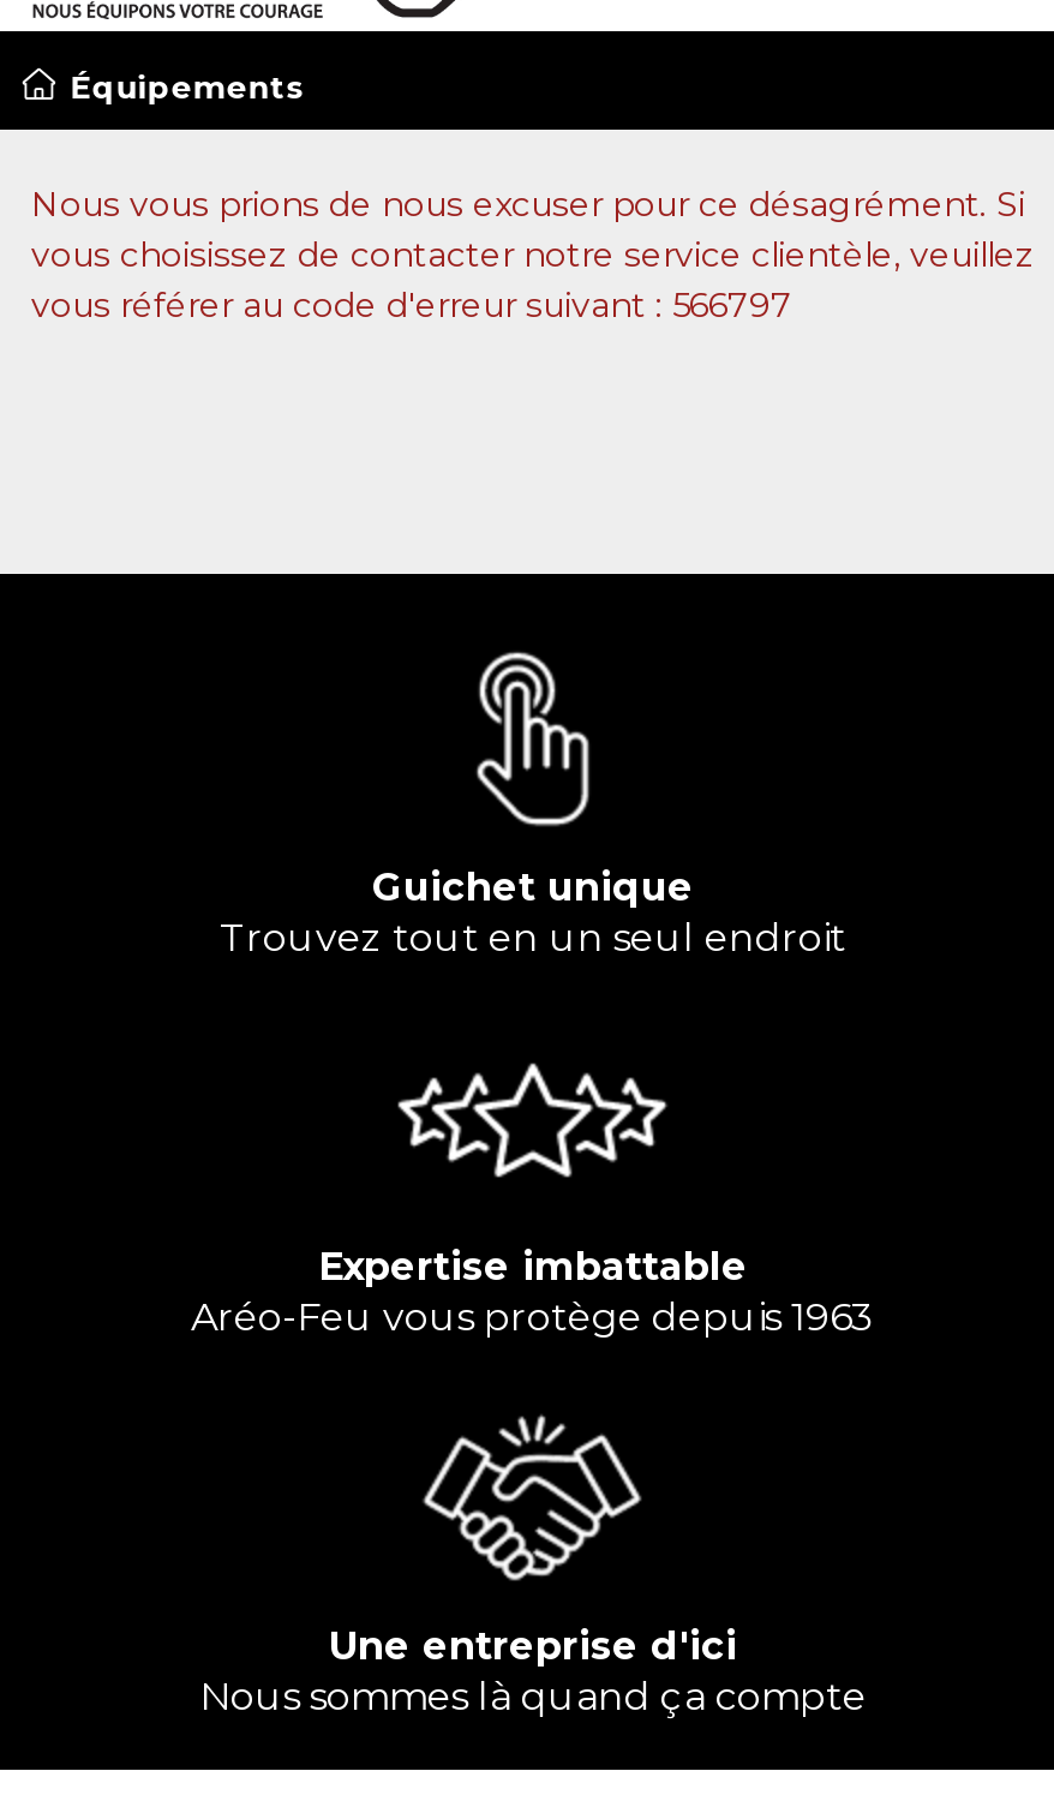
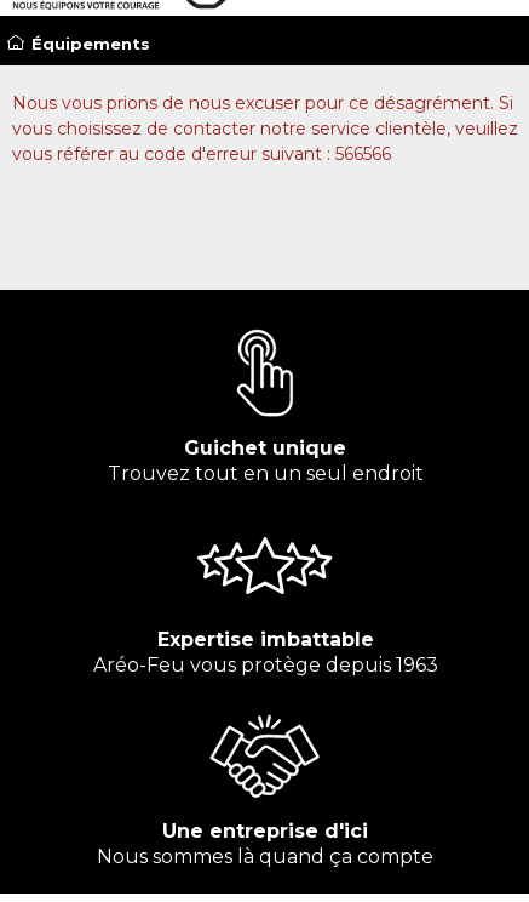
[31,283,792,326] vous référer au code d'erreur suivant : 566797 -> [12,143,391,165] vous référer au code d'erreur suivant : 566566

